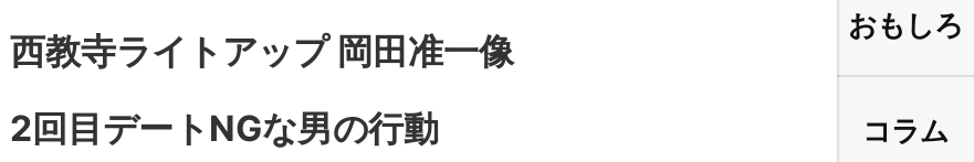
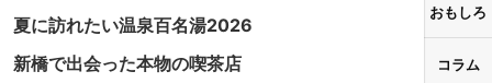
[10,29,514,73] 西教寺ライトアップ 岡田准一像 -> [13,14,253,36] 夏に訪れたい温泉百名湯2026
[10,106,439,150] 2回目デートNGな男の行動 -> [13,52,242,74] 新橋で出会った本物の喫茶店

